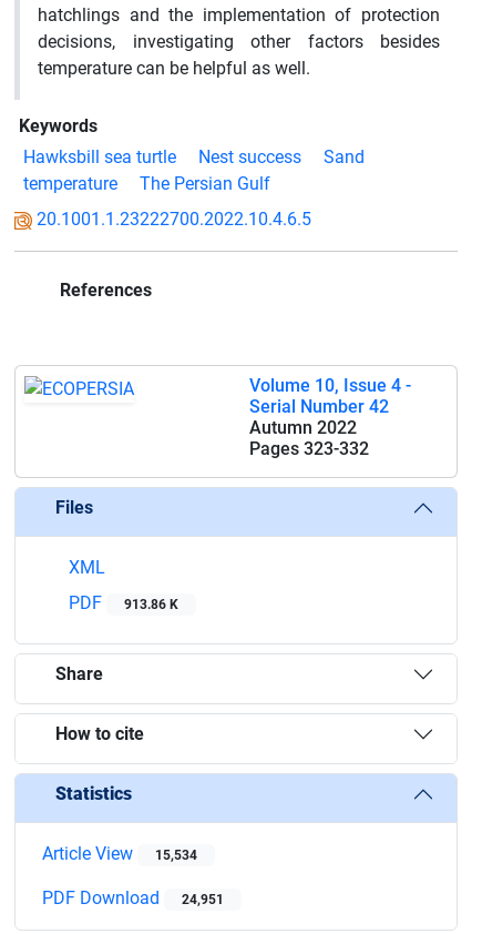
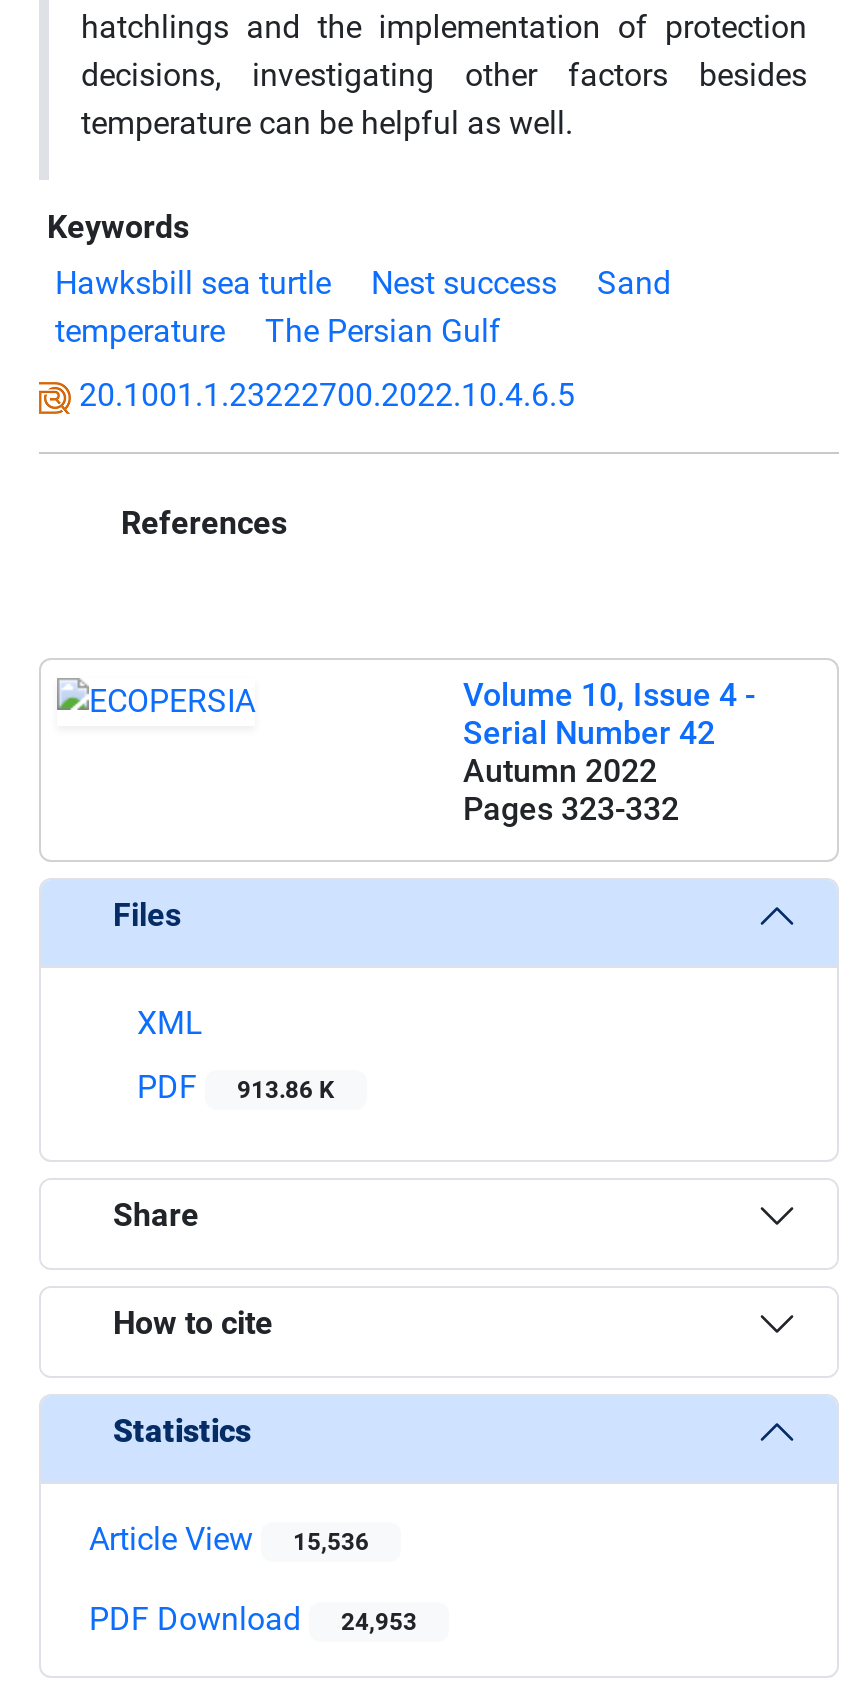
[42,843,197,864] Article View 15,534 -> [89,1520,369,1558] Article View 15,536
[42,887,224,908] PDF Download 24,951 -> [89,1600,417,1638] PDF Download 24,953

